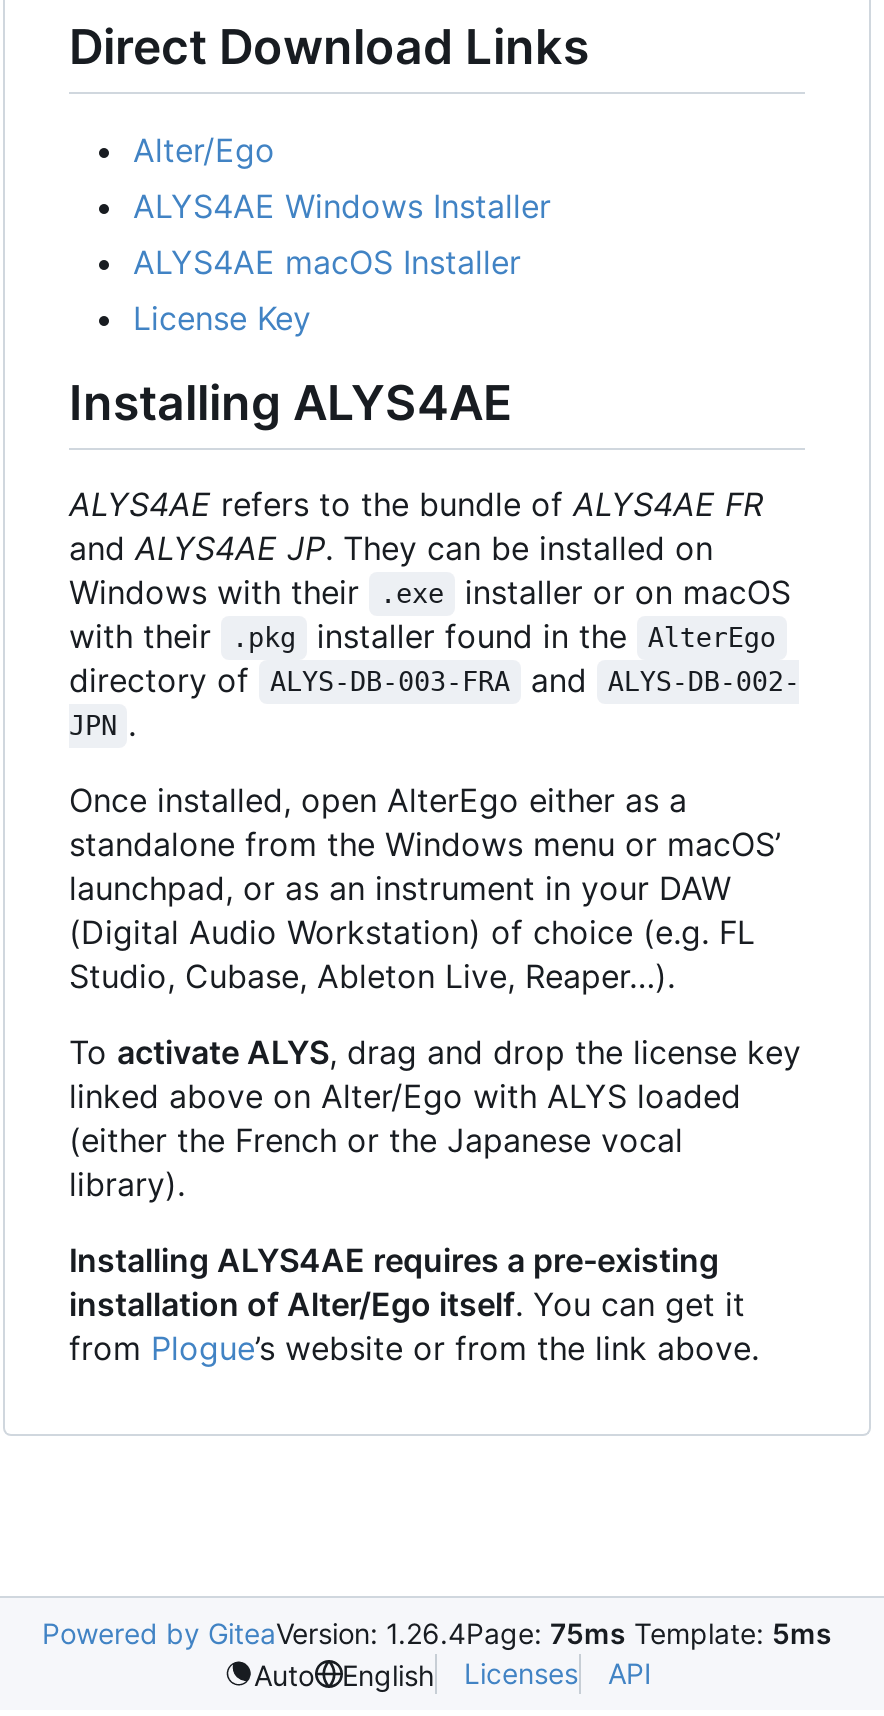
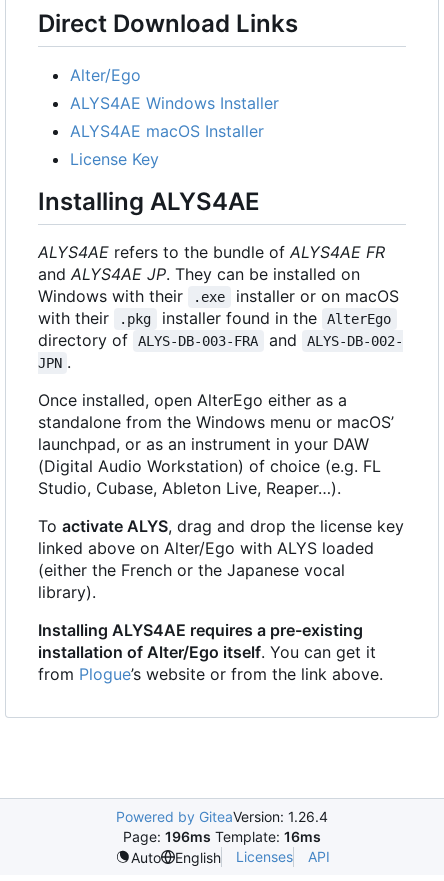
[42,1616,832,1650] Powered by GiteaVersion: 1.26.4Page: 75ms Template: 5ms -> [116,808,328,845] Powered by GiteaVersion: 1.26.4 | Page: 196ms Template: 16ms

